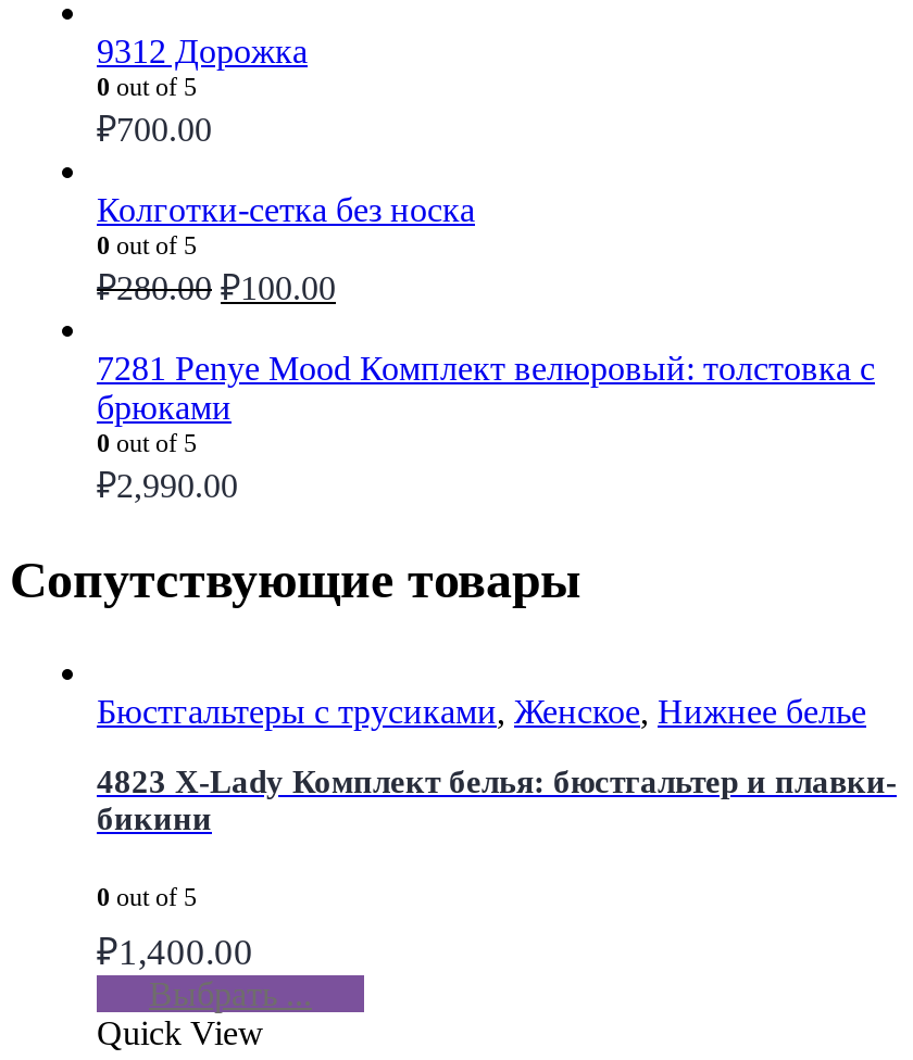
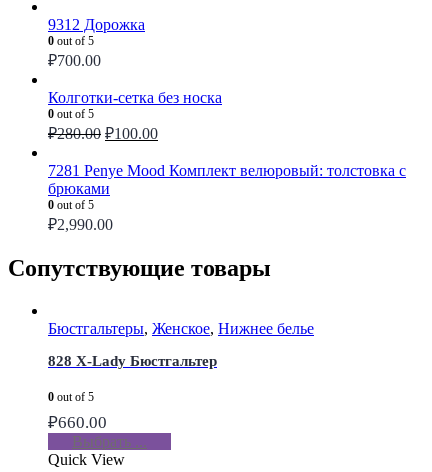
[97,692,866,729] Бюстгальтеры с трусиками, Женское, Нижнее белье -> [48,320,314,337] Бюстгальтеры, Женское, Нижнее белье
[97,764,897,836] 4823 X-Lady Комплект белья: бюстгальтер и плавки- | бикини -> [48,353,217,369] 828 X-Lady Бюстгальтер
[97,931,253,972] ₽1,400.00 -> [48,413,107,432] ₽660.00

